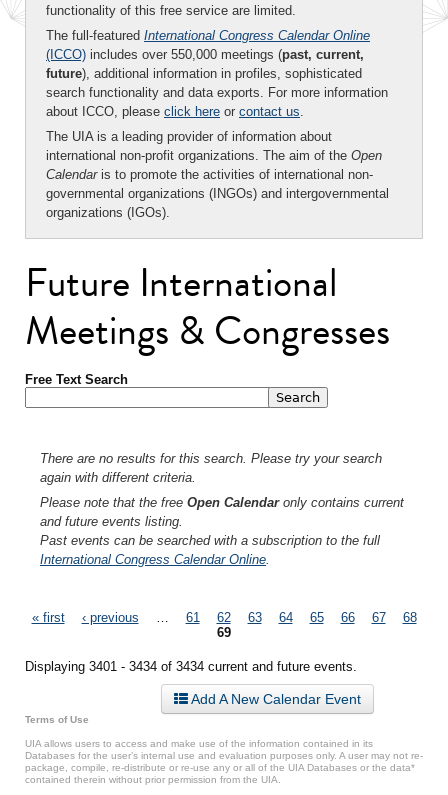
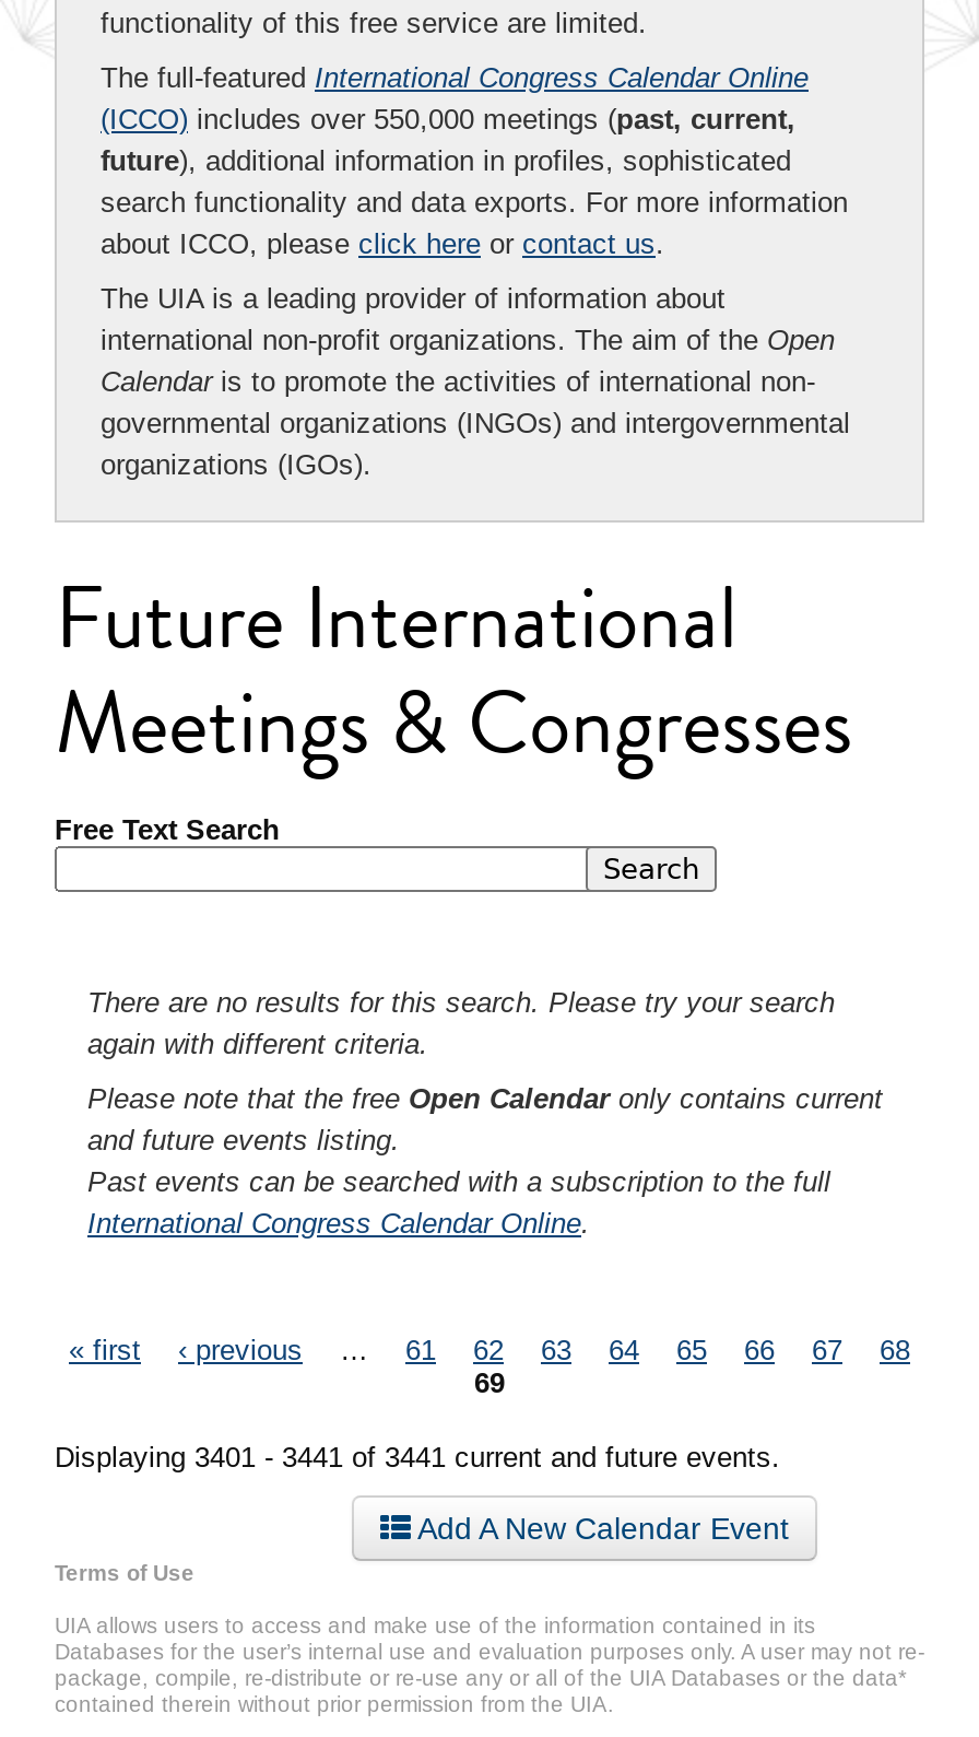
[25,659,357,674] Displaying 3401 - 3434 of 3434 current and future events. -> [55,1441,780,1474] Displaying 3401 - 3441 of 3441 current and future events.

